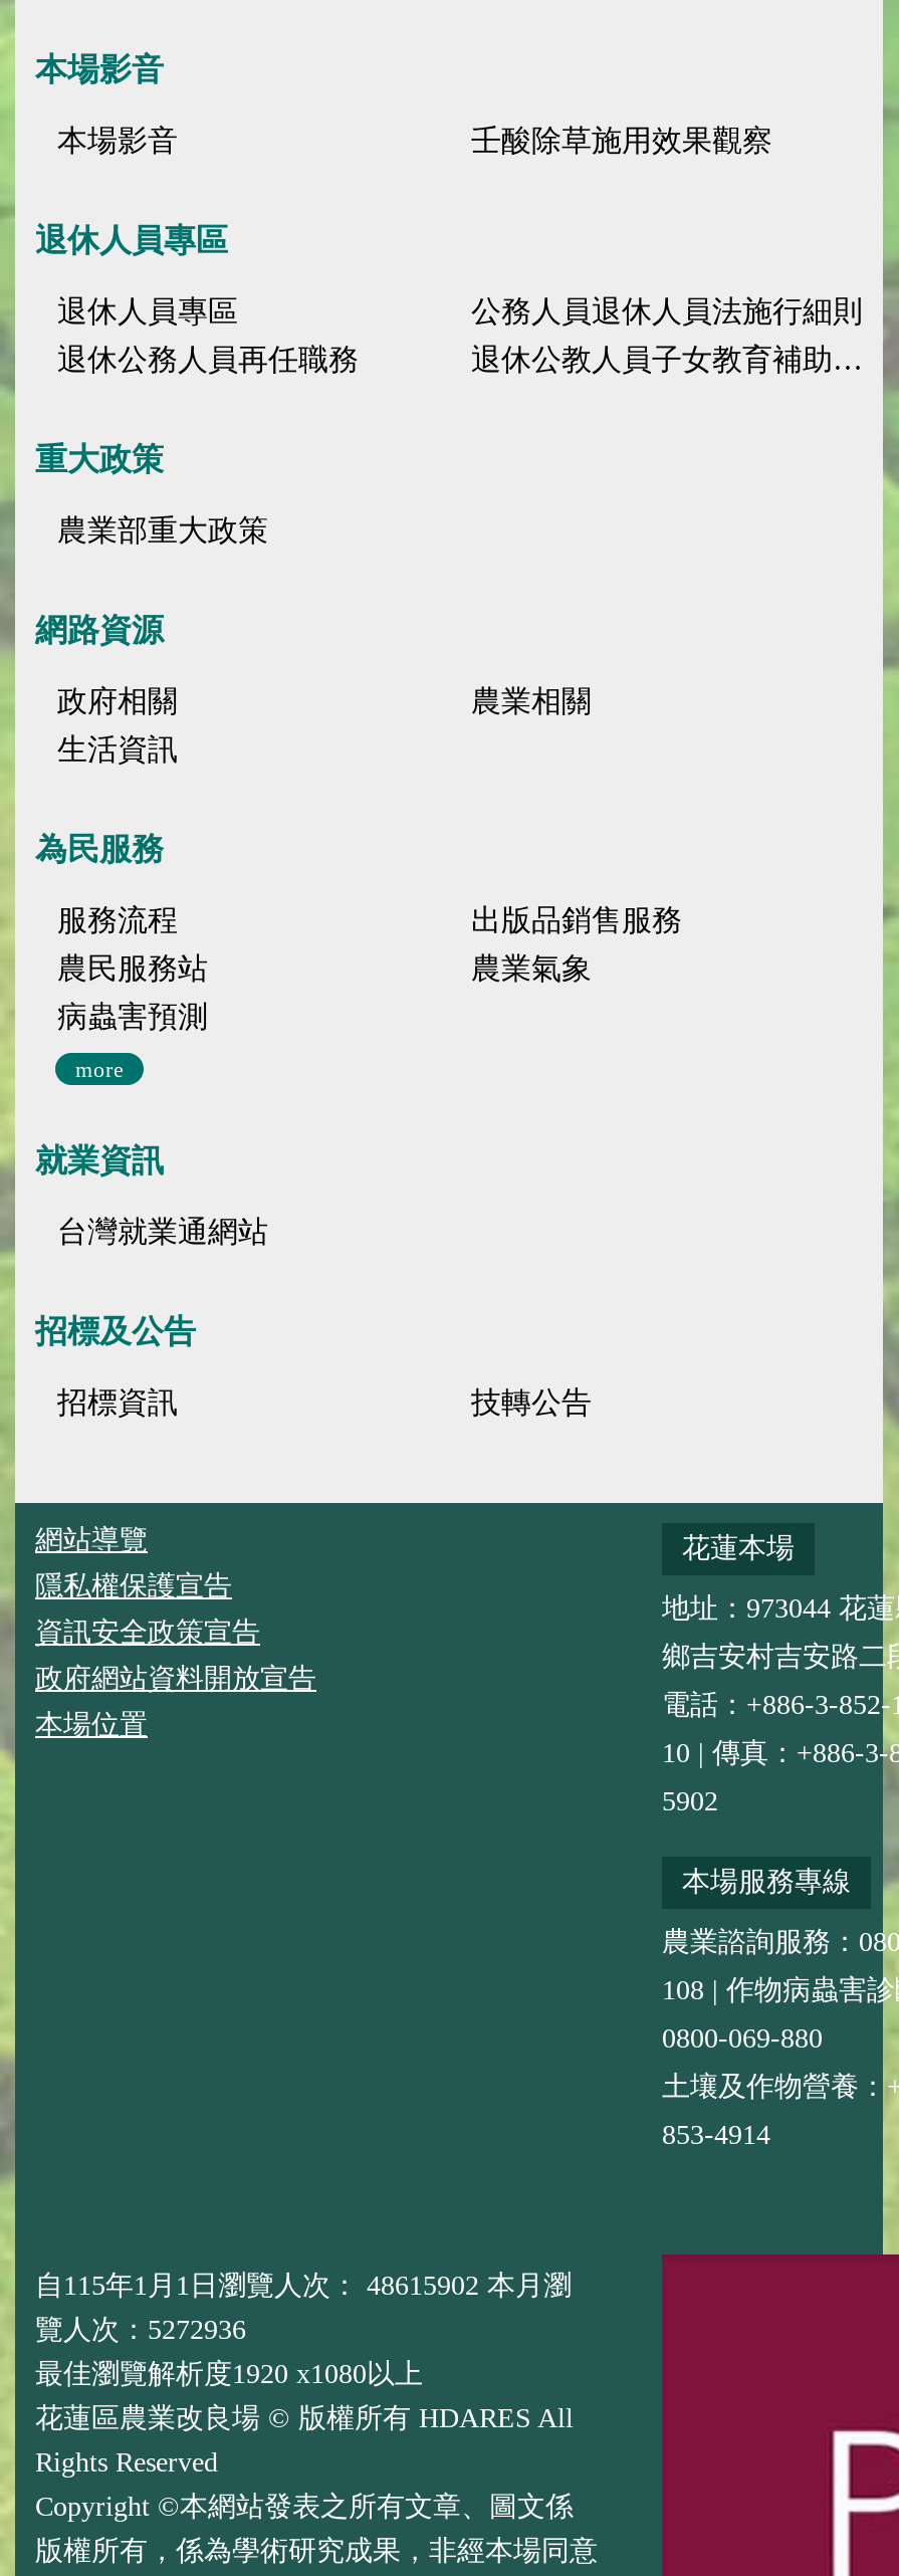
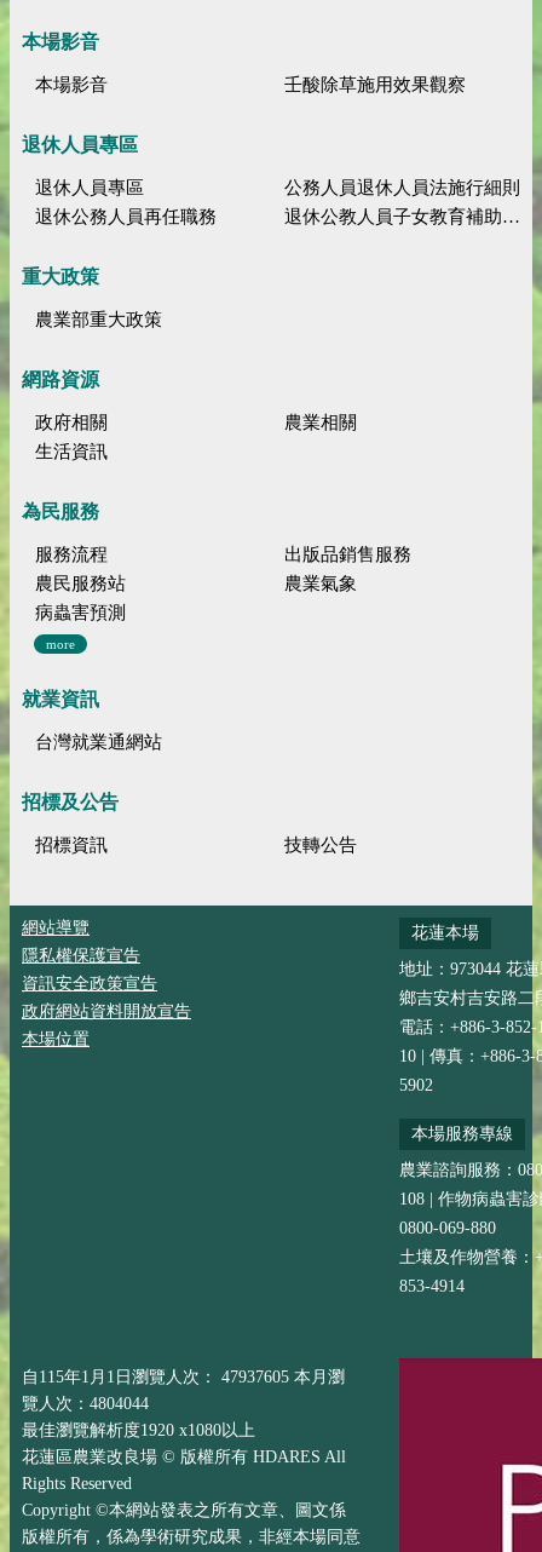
[35,2271,572,2301] 自115年1月1日瀏覽人次： 48615902 本月瀏 -> [22,1368,345,1387] 自115年1月1日瀏覽人次： 47937605 本月瀏
[35,2315,246,2346] 覽人次：5272936 -> [22,1395,149,1413] 覽人次：4804044

